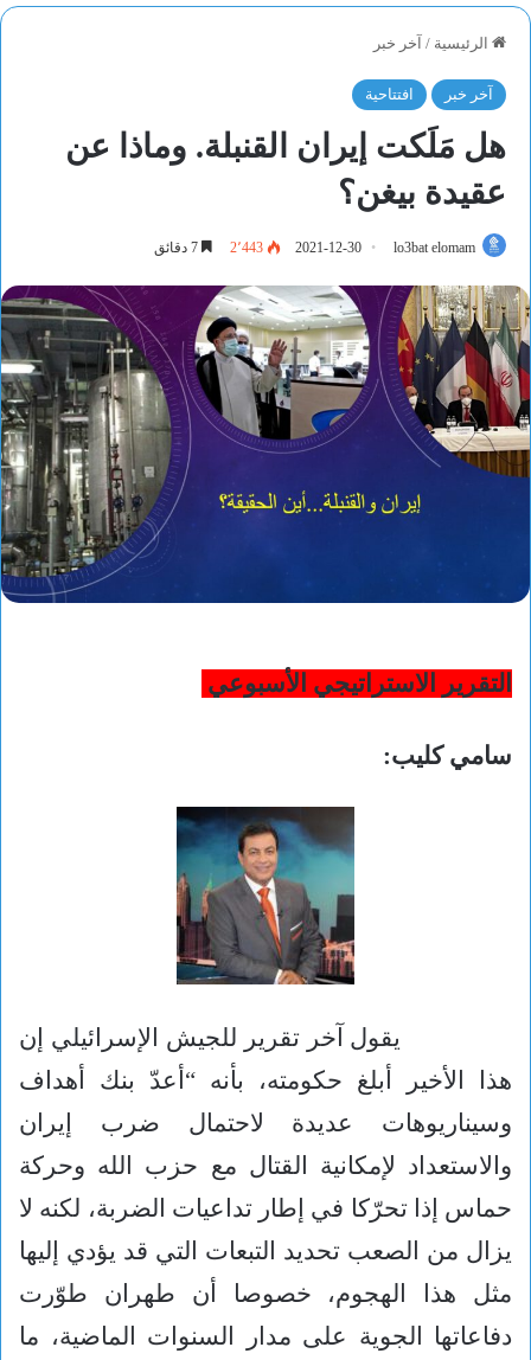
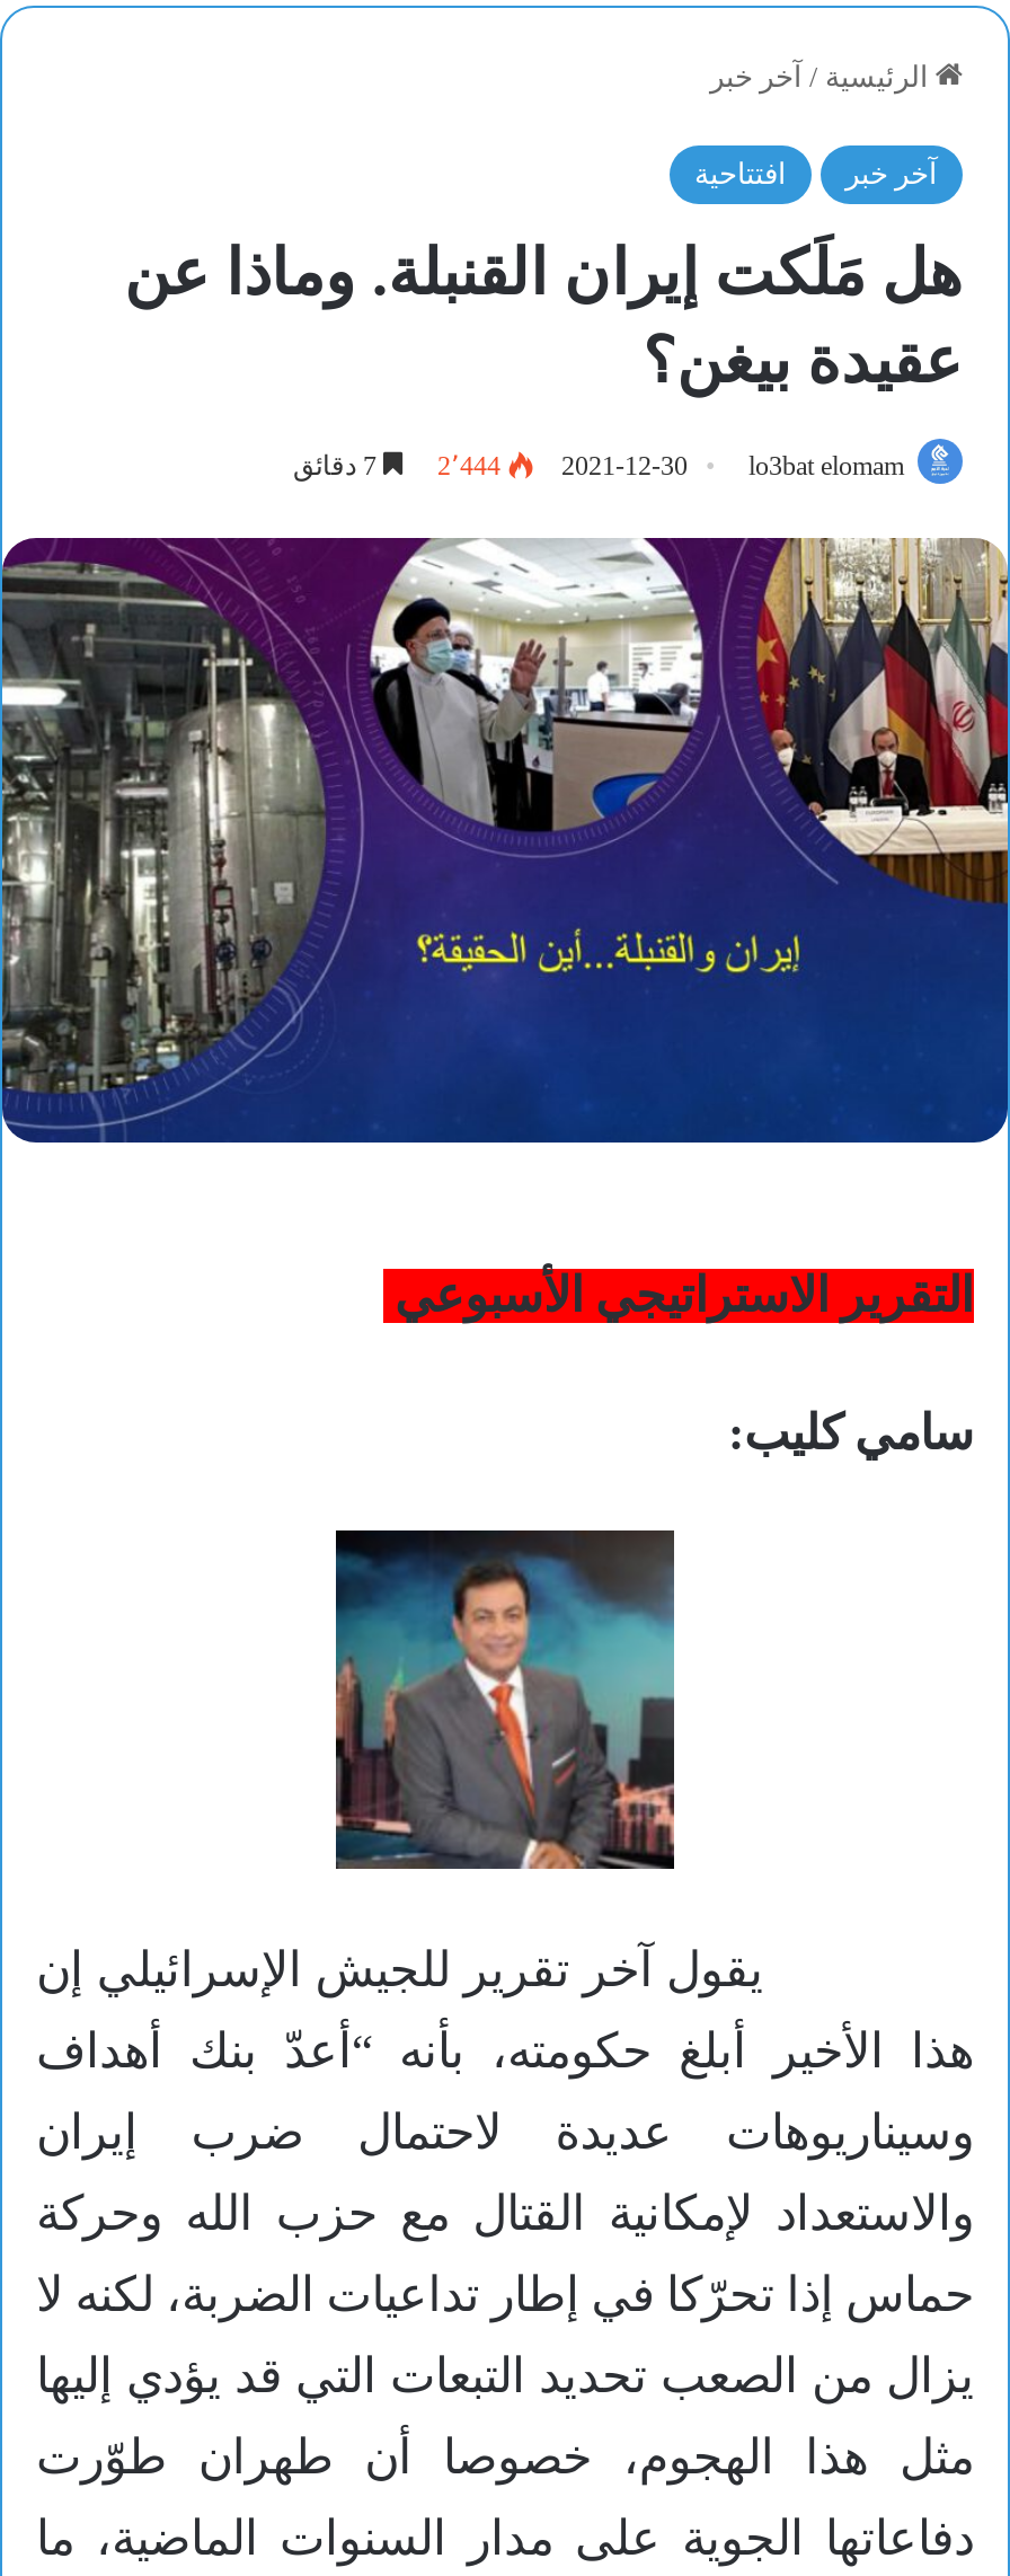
[230,239,263,255] 2٬443 -> [437,449,500,481] 2٬444

